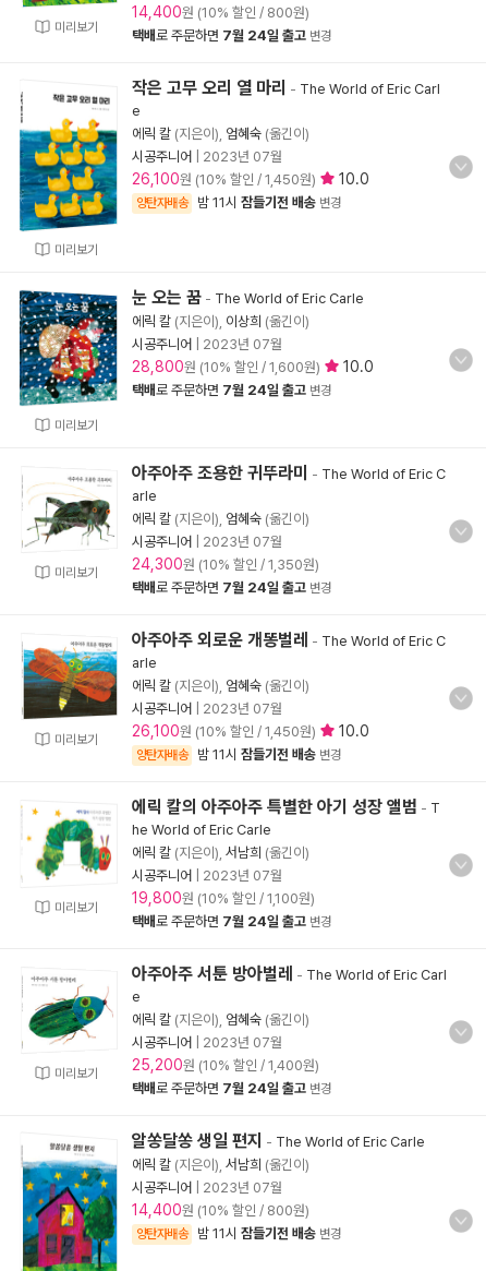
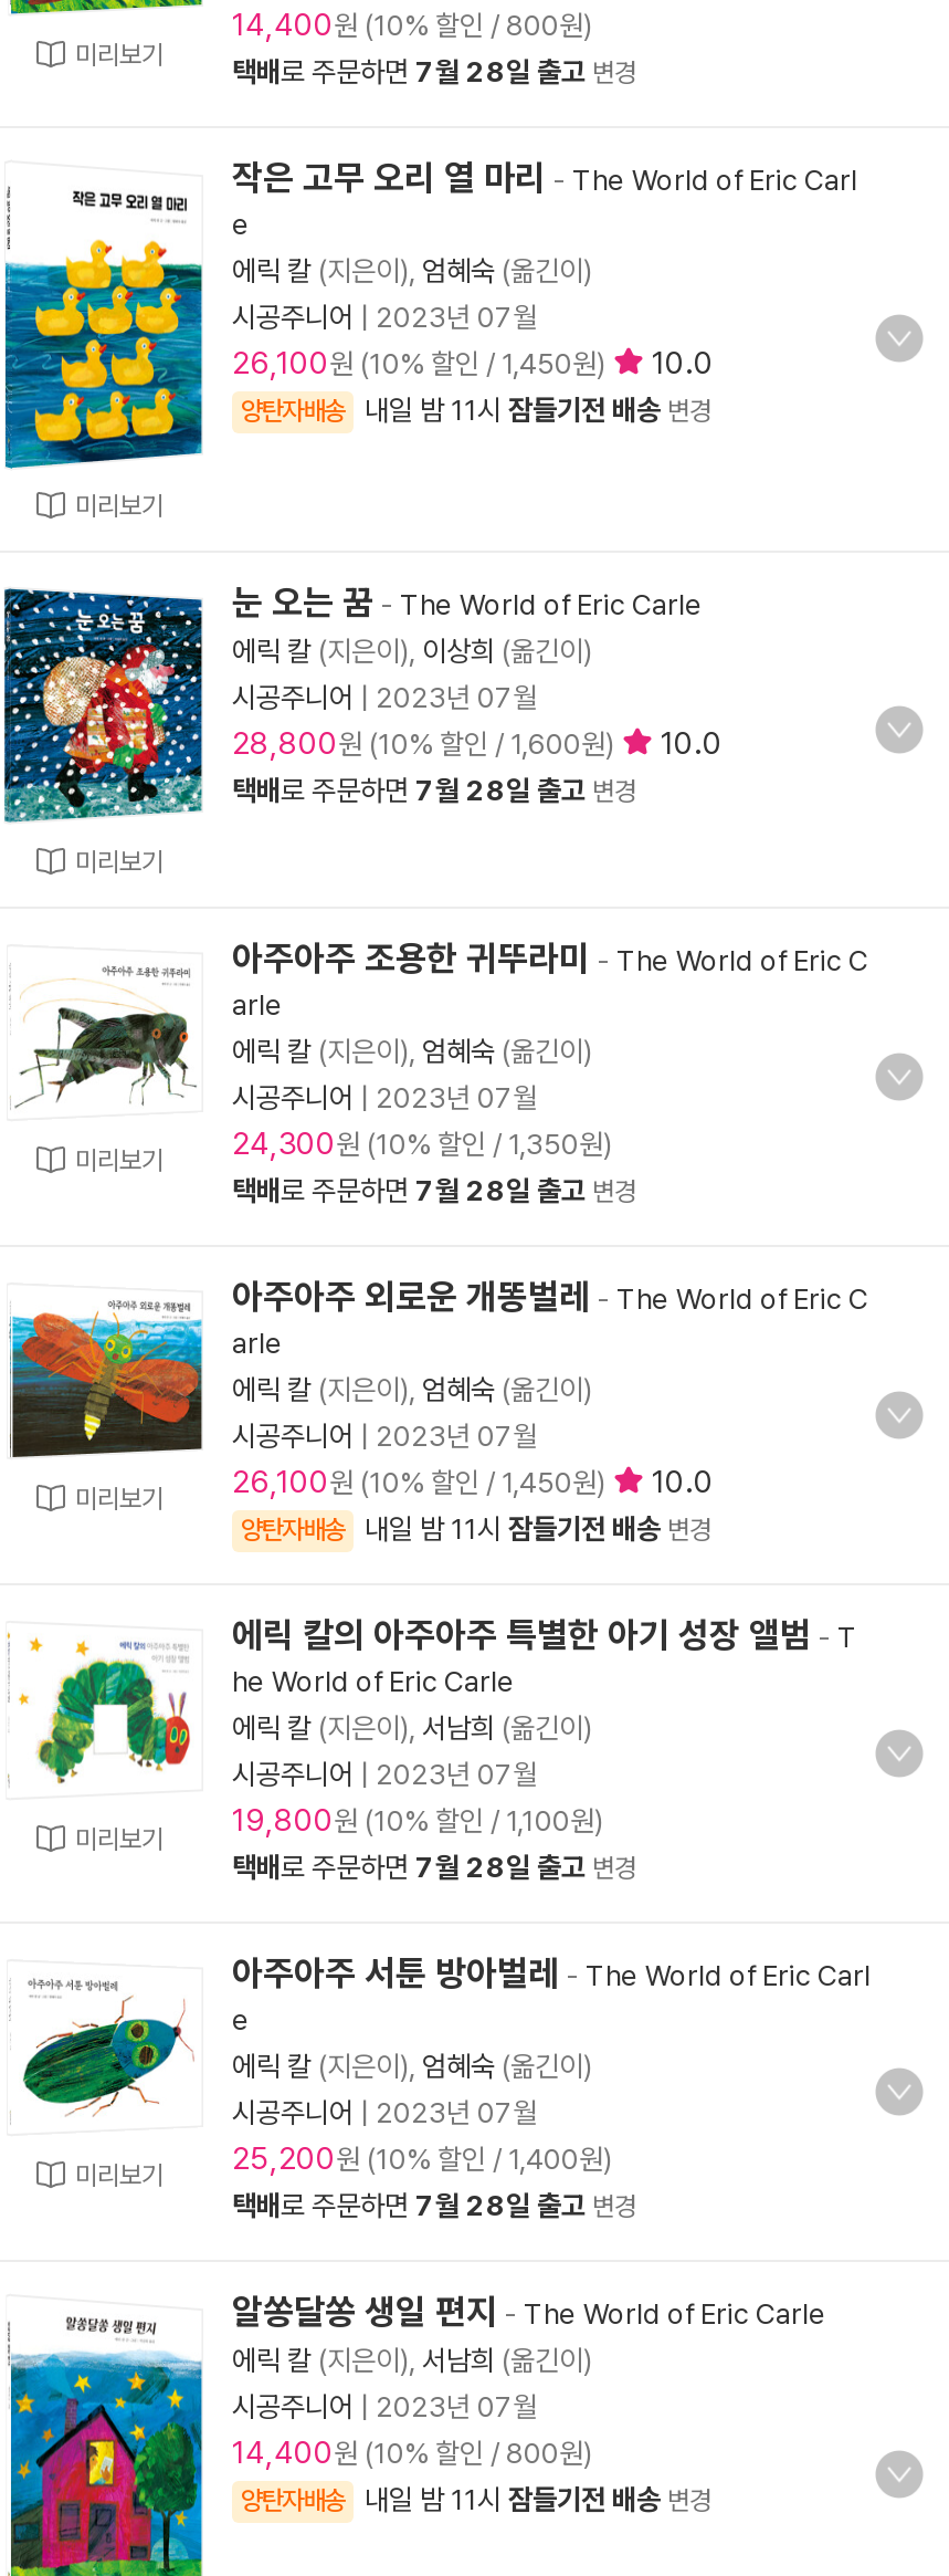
[132,27,331,44] 택배로 주문하면 7월 24일 출고 변경 -> [232,55,636,88] 택배로 주문하면 7월 28일 출고 변경
[197,194,341,211] 밤 11시 잠들기전 배송 변경 -> [365,394,711,427] 내일 밤 11시 잠들기전 배송 변경
[132,382,331,398] 택배로 주문하면 7월 24일 출고 변경 -> [232,774,636,807] 택배로 주문하면 7월 28일 출고 변경
[132,579,331,596] 택배로 주문하면 7월 24일 출고 변경 -> [232,1174,636,1207] 택배로 주문하면 7월 28일 출고 변경
[197,746,341,763] 밤 11시 잠들기전 배송 변경 -> [365,1512,711,1546] 내일 밤 11시 잠들기전 배송 변경
[132,913,331,930] 택배로 주문하면 7월 24일 출고 변경 -> [232,1851,636,1884] 택배로 주문하면 7월 28일 출고 변경
[132,1080,331,1096] 택배로 주문하면 7월 24일 출고 변경 -> [232,2189,636,2222] 택배로 주문하면 7월 28일 출고 변경
[197,1225,341,1242] 밤 11시 잠들기전 배송 변경 -> [365,2483,711,2516] 내일 밤 11시 잠들기전 배송 변경

